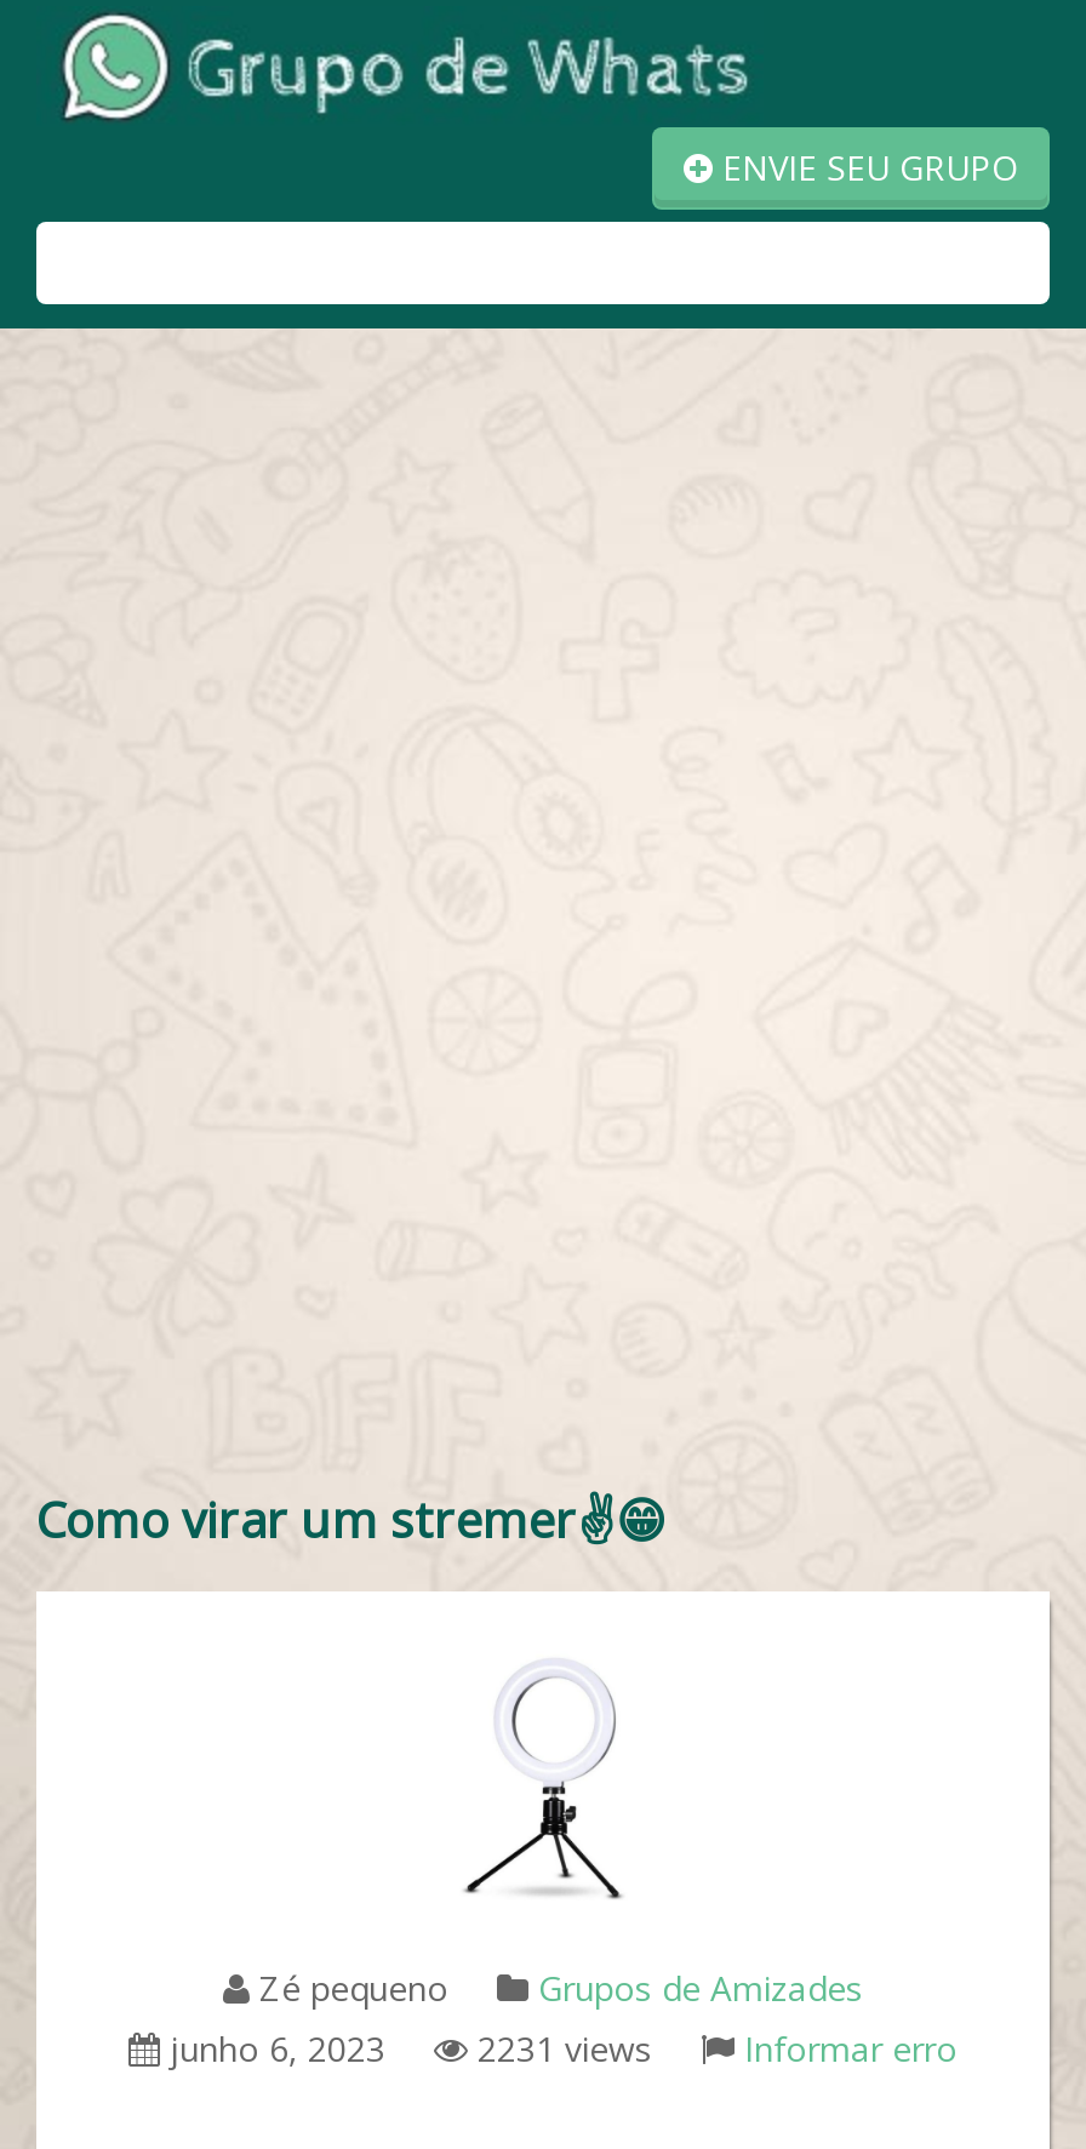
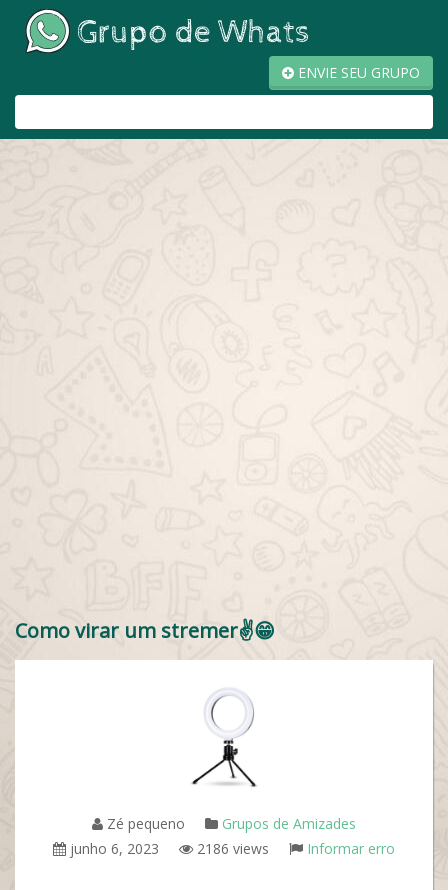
[160,2025,958,2071] junho 6, 2023 2231 views Informar erro -> [66,839,395,858] junho 6, 2023 2186 views Informar erro

